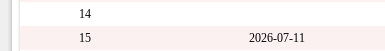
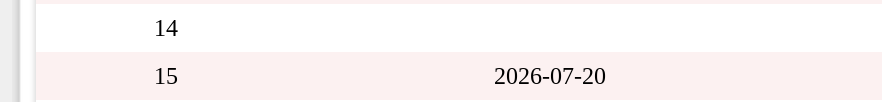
[249,31,305,45] 2026-07-11 -> [494,62,606,90] 2026-07-20

